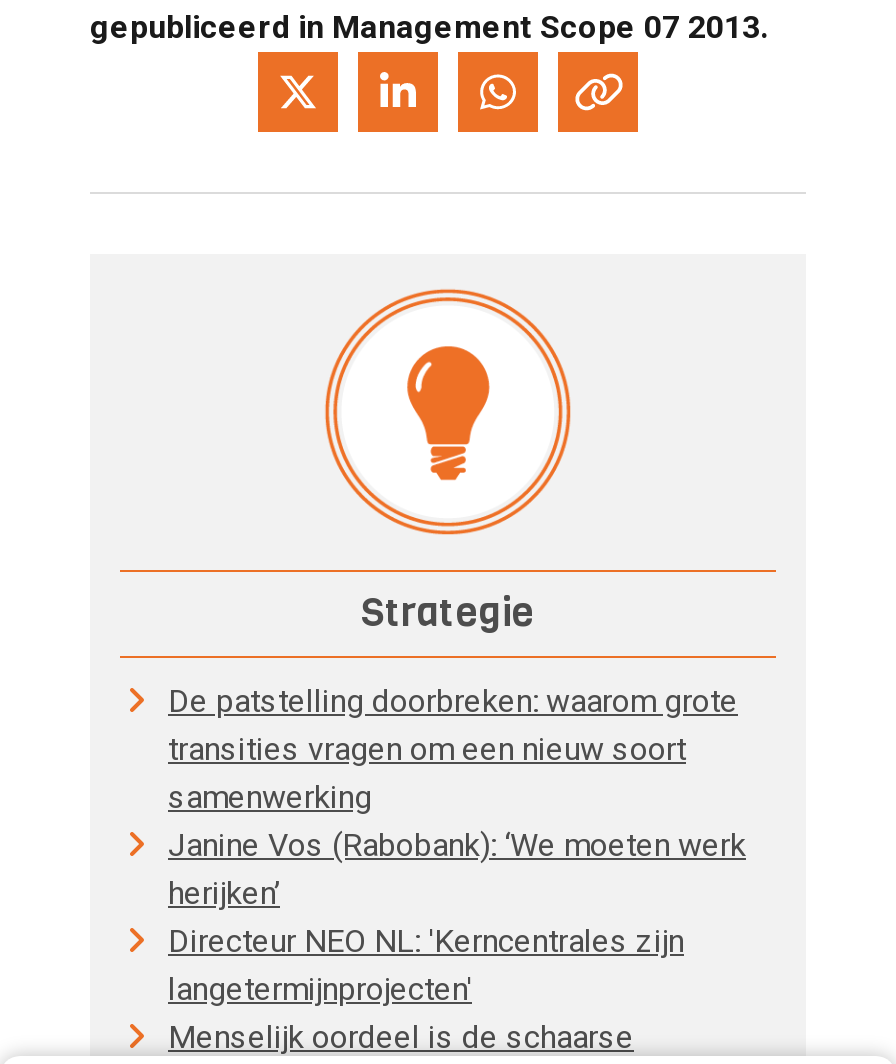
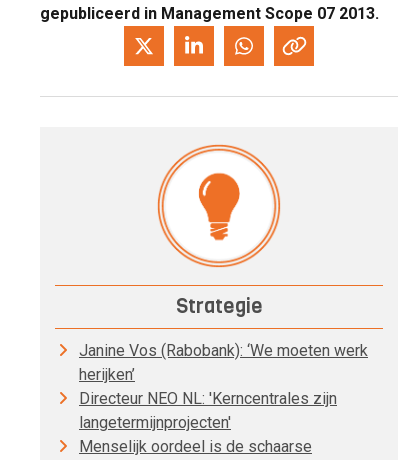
[168,682,738,816] De patstelling doorbreken: waarom grote | transities vragen om een nieuw soort | samenwerking -> none

